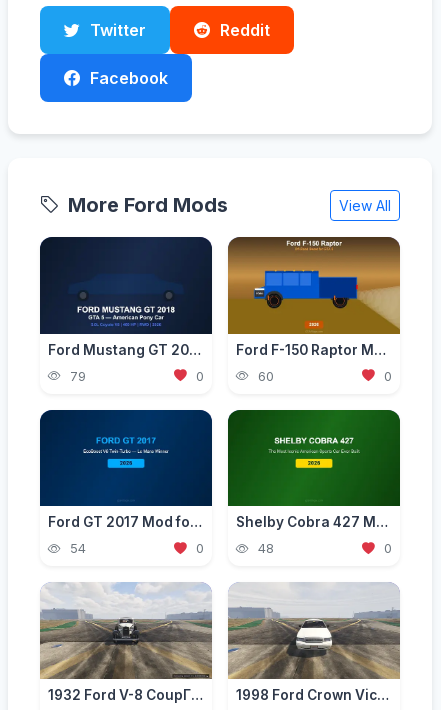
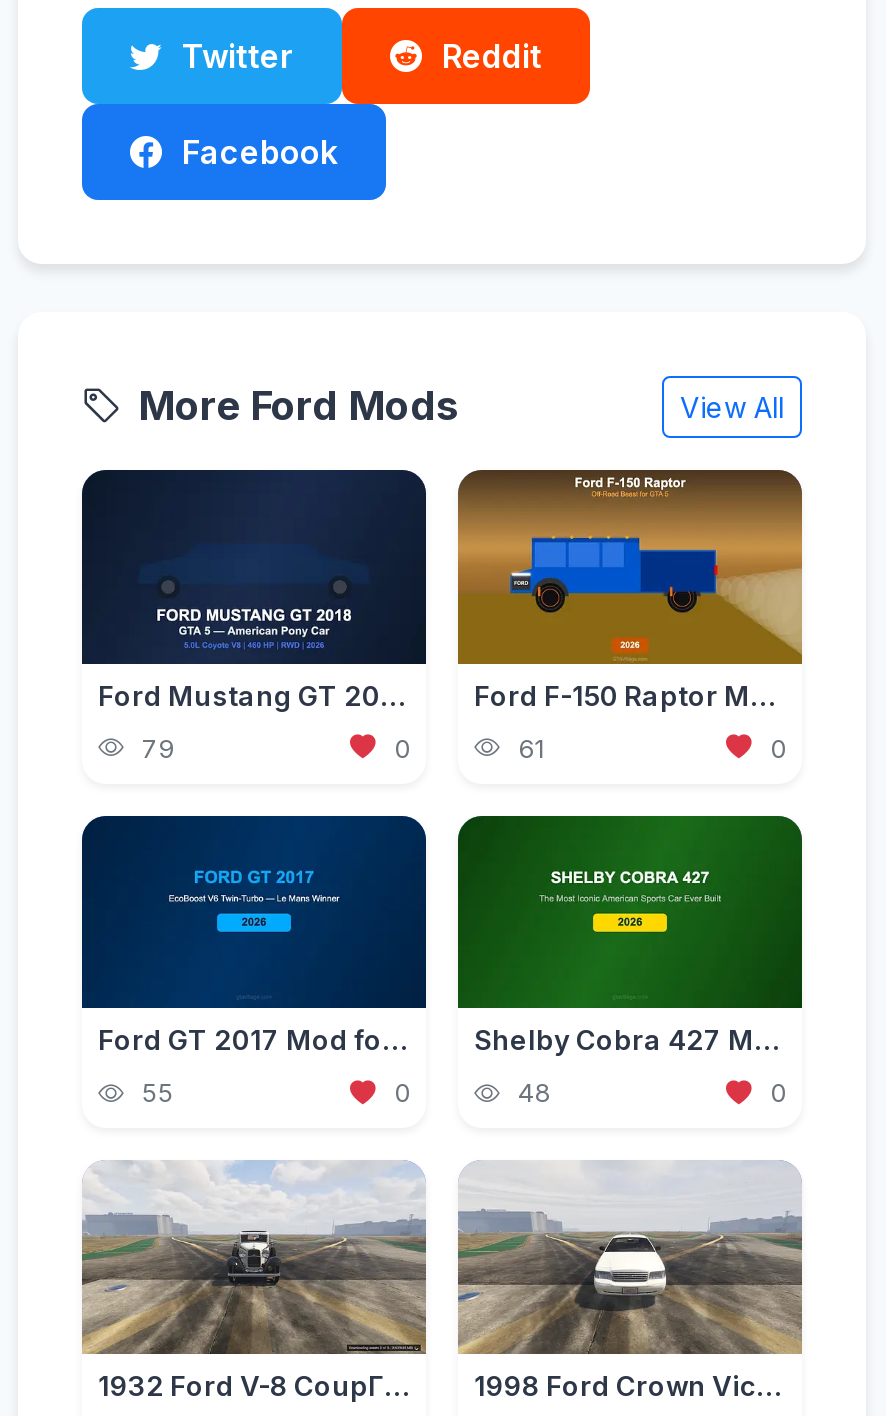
[258,369,274,384] 60 -> [518,733,544,763] 61
[70,541,86,556] 54 -> [142,1079,174,1109] 55

